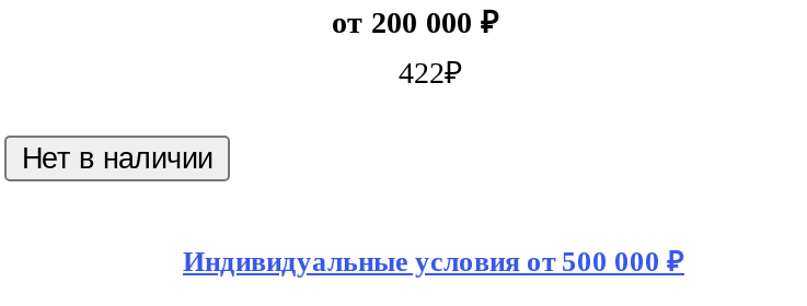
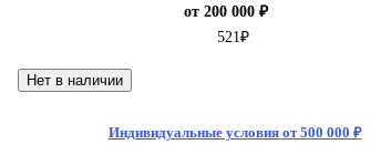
[399,58,462,90] 422₽ -> [217,29,249,46] 521₽

